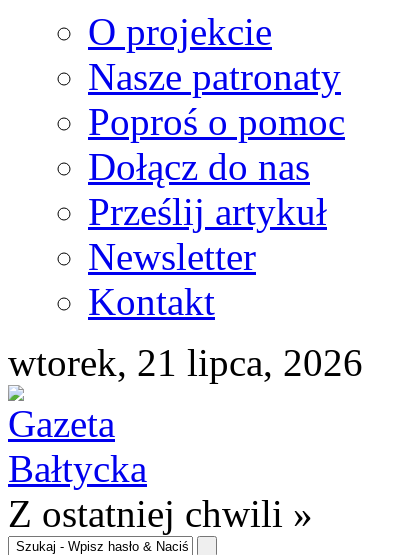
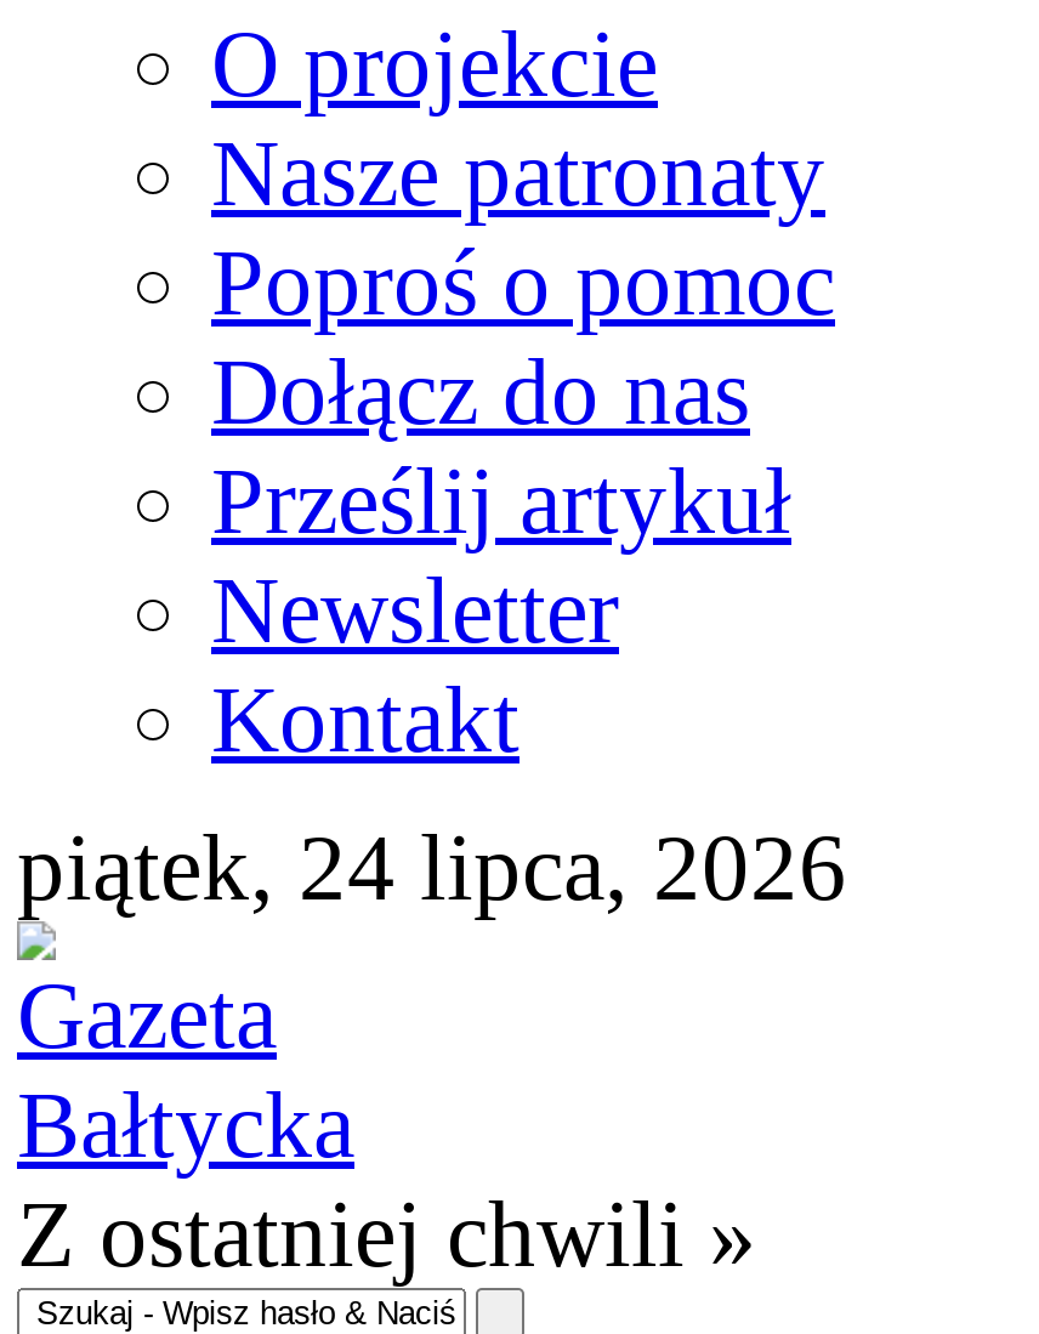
[8,341,363,384] wtorek, 21 lipca, 2026 -> [17,814,847,919] piątek, 24 lipca, 2026

